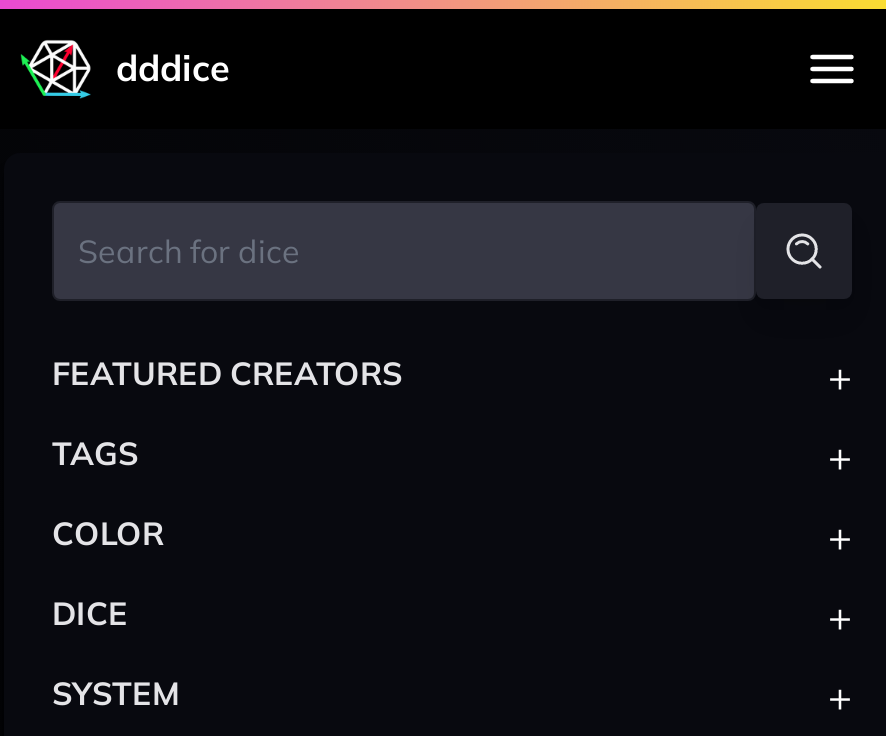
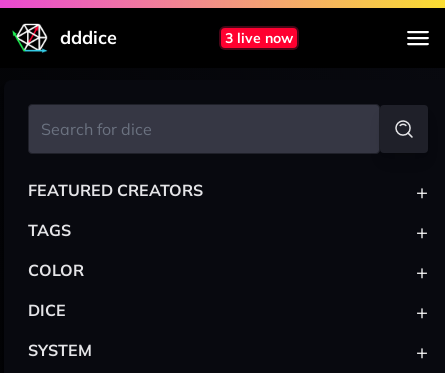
none -> [224,29,292,47] 3 live now

